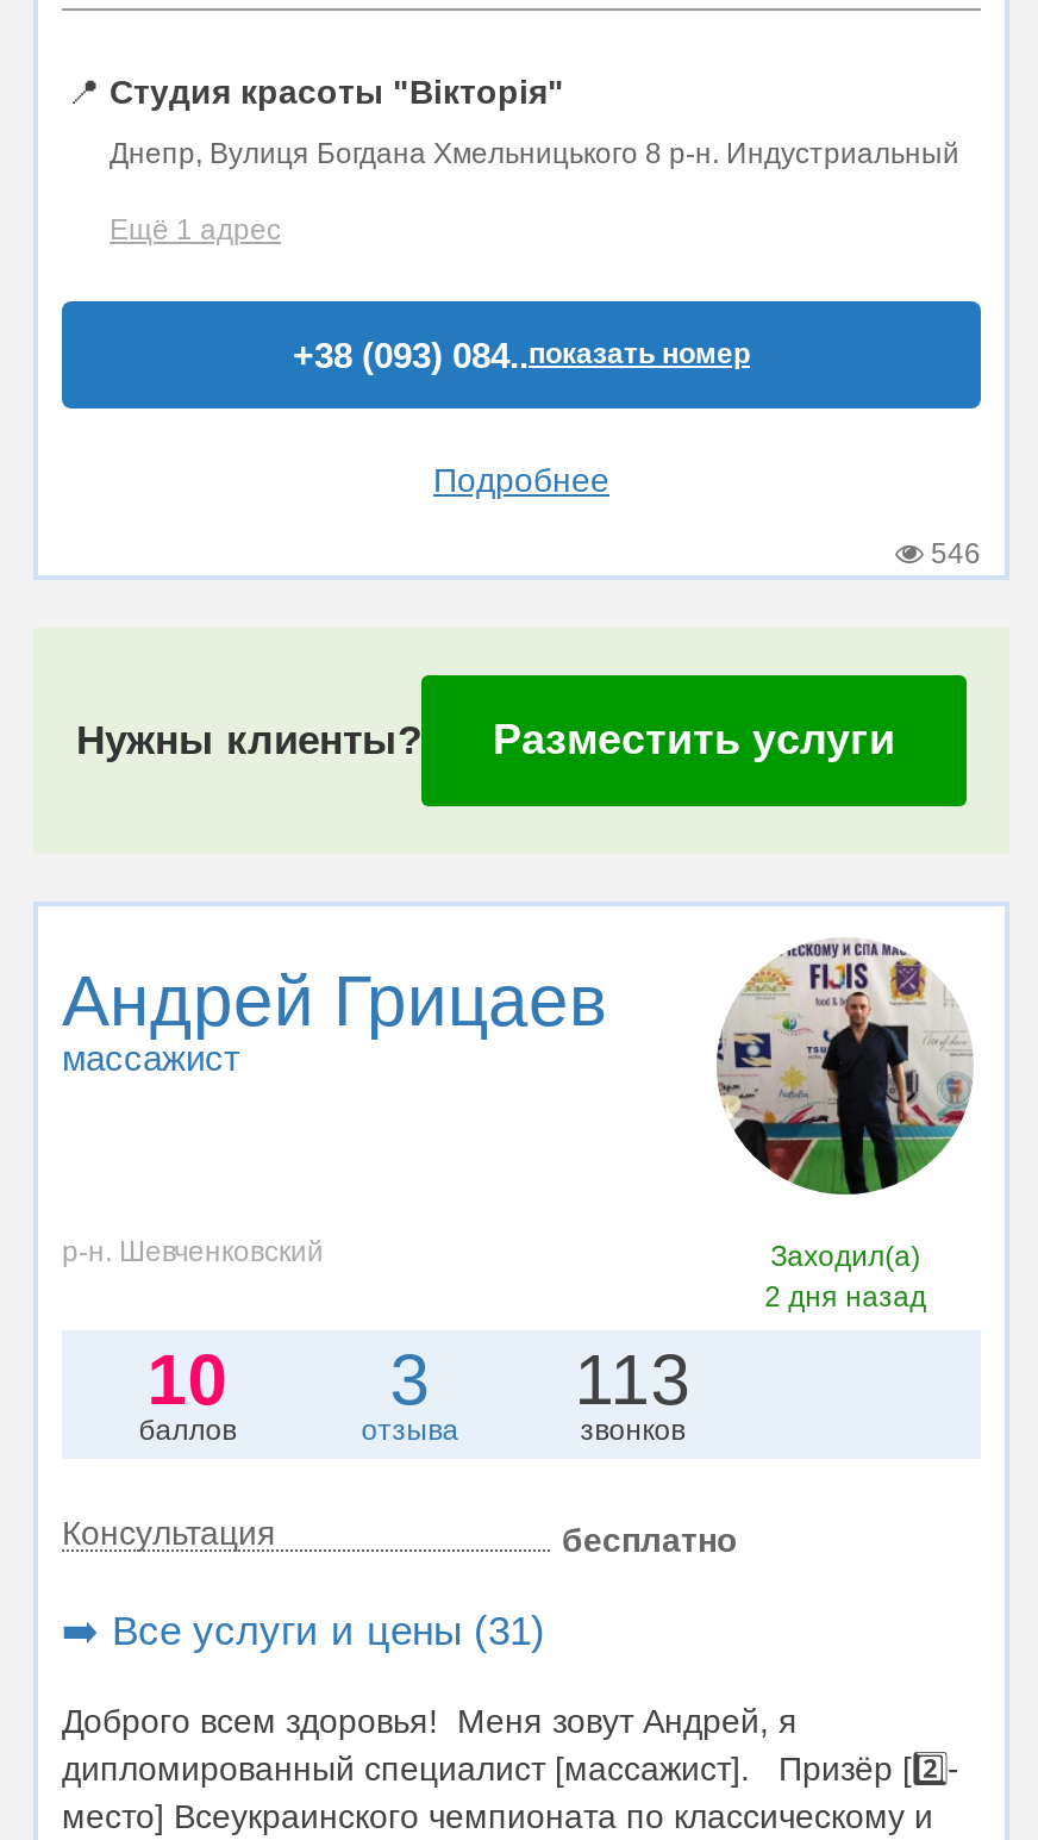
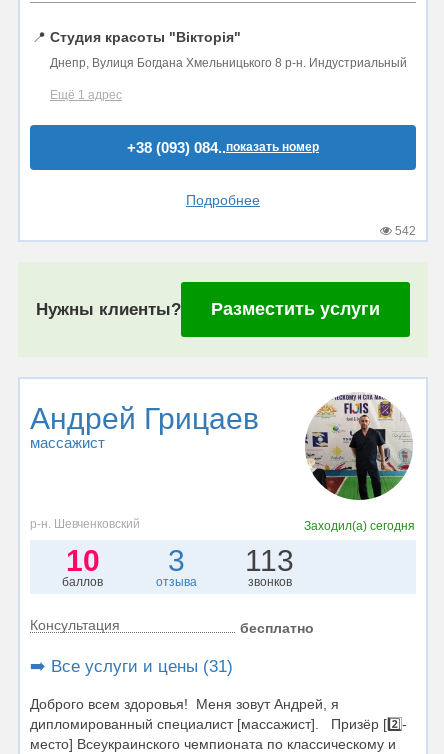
[924,537,981,570] 546 -> [392,224,416,238] 542
[765,1239,927,1313] Заходил(а) | 2 дня назад -> [304,519,415,533] Заходил(а) сегодня

